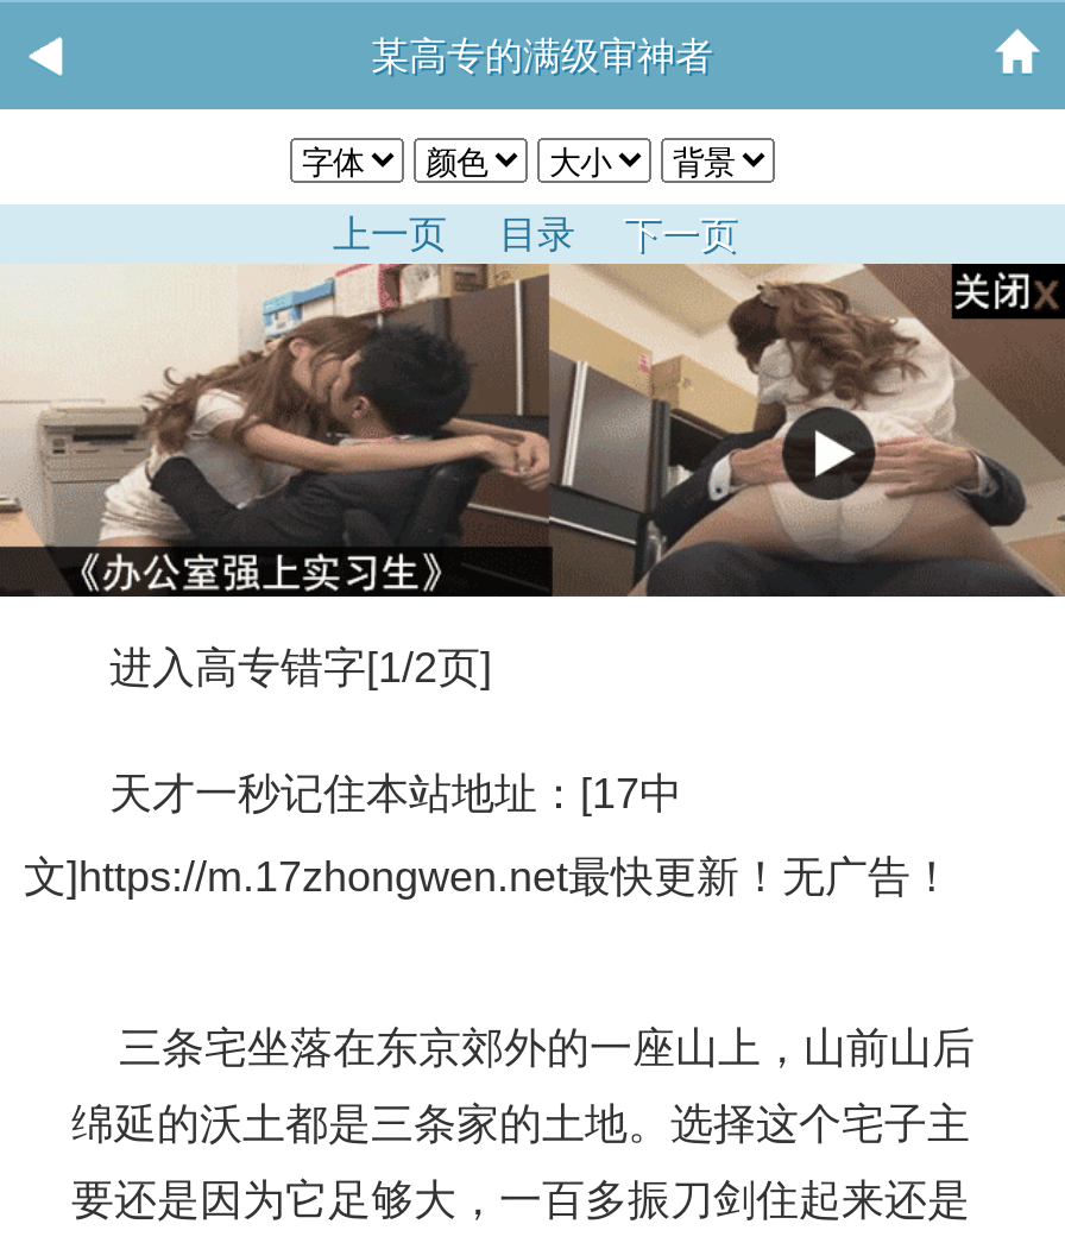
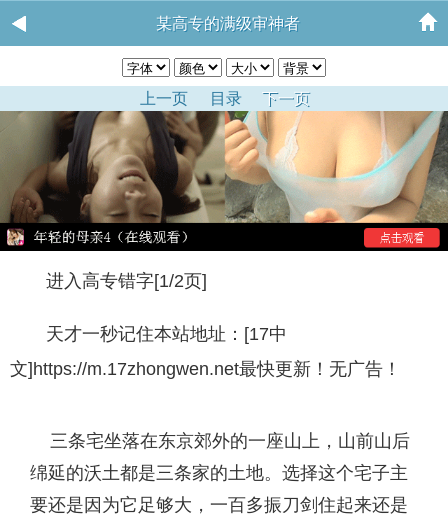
[7,261,1058,599] [image] -> [3,110,445,252] [image]

